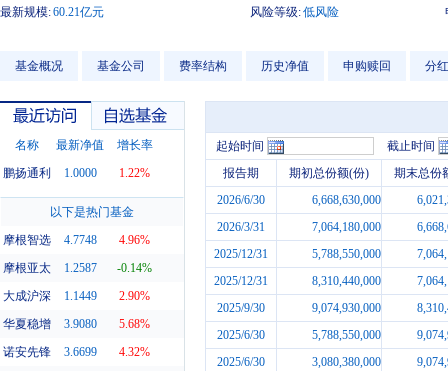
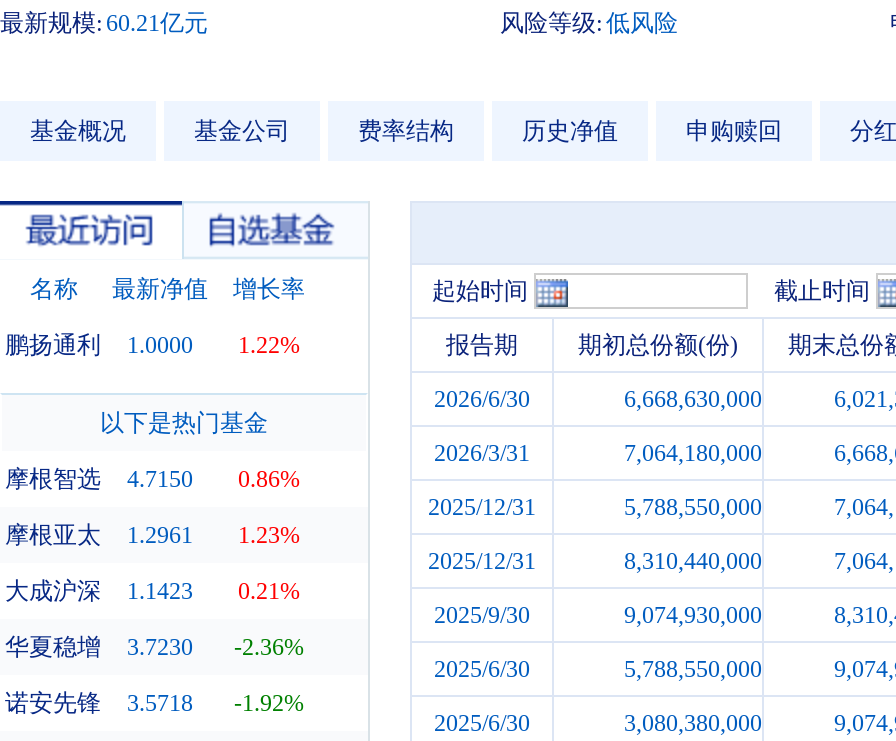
[63,233,96,247] 4.7748 -> [127,465,193,493] 4.7150
[119,233,150,247] 4.96% -> [238,465,300,493] 0.86%
[63,261,96,275] 1.2587 -> [127,521,193,549] 1.2961
[117,261,152,275] -0.14% -> [238,521,300,549] 1.23%
[63,289,96,303] 1.1449 -> [127,577,193,605] 1.1423
[119,289,150,303] 2.90% -> [238,577,300,605] 0.21%
[63,317,96,331] 3.9080 -> [127,633,193,661] 3.7230
[119,317,150,331] 5.68% -> [234,633,304,661] -2.36%
[63,345,96,359] 3.6699 -> [127,689,193,717] 3.5718
[119,345,150,359] 4.32% -> [234,689,304,717] -1.92%

